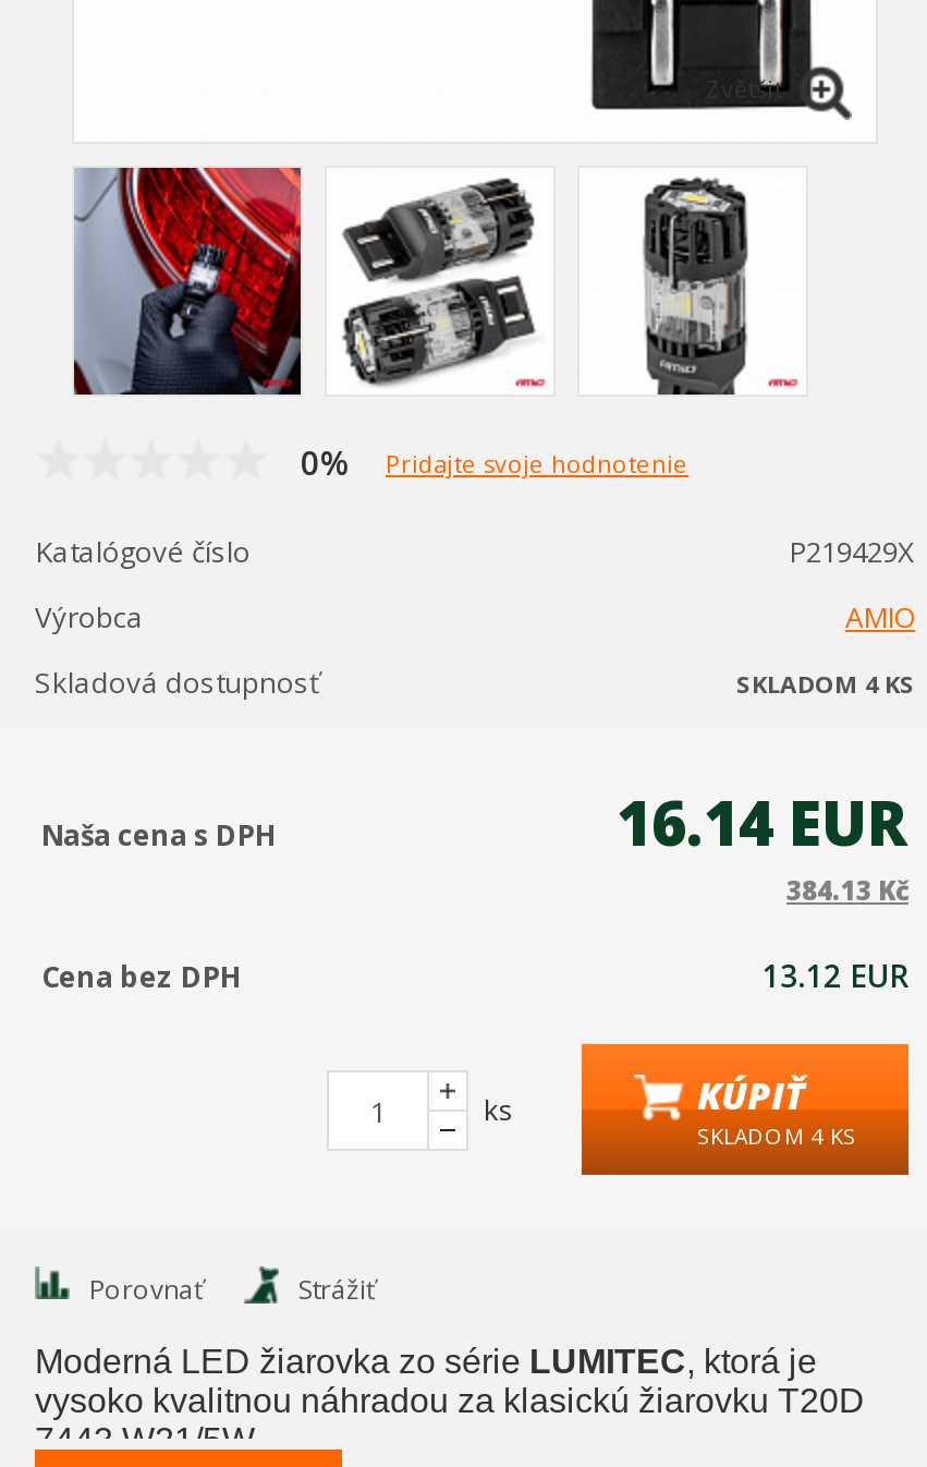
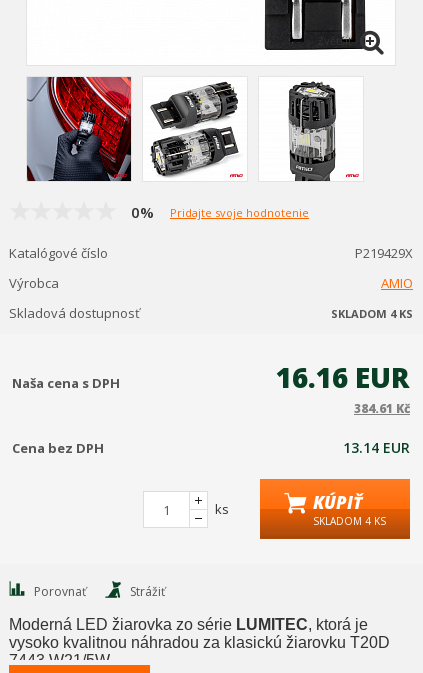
[617,780,908,863] 16.14 EUR -> [276,358,410,396] 16.16 EUR
[786,872,908,909] 384.13 Kč -> [354,400,410,417] 384.61 Kč
[763,955,908,996] 13.12 EUR -> [343,438,410,457] 13.14 EUR

